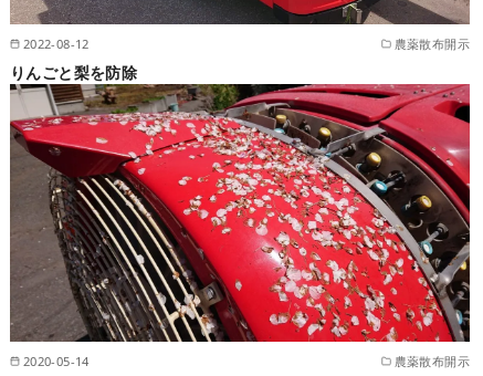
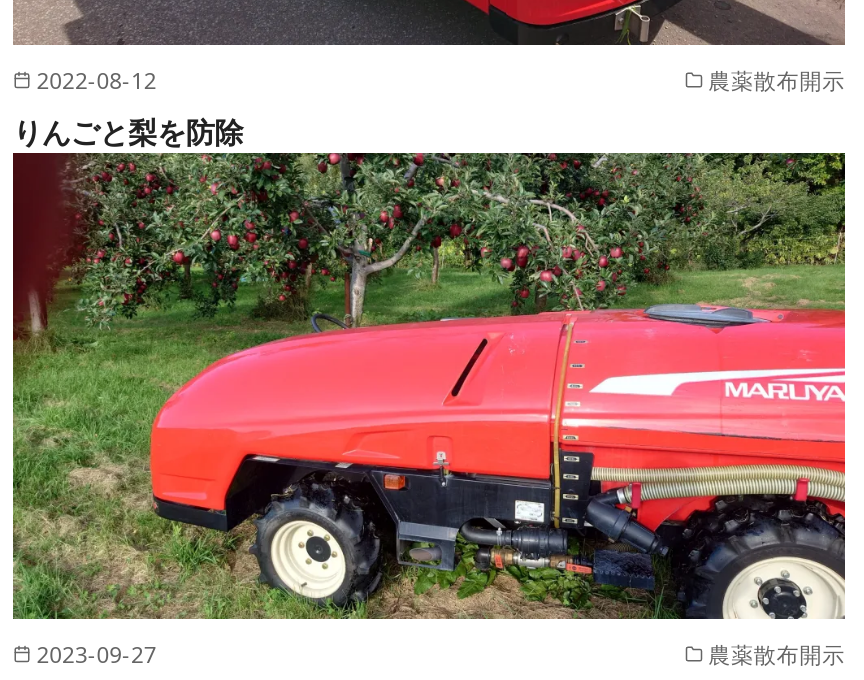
[10,83,471,370] [image] | 2020-05-14 -> [13,152,847,668] [image] | 2023-09-27

